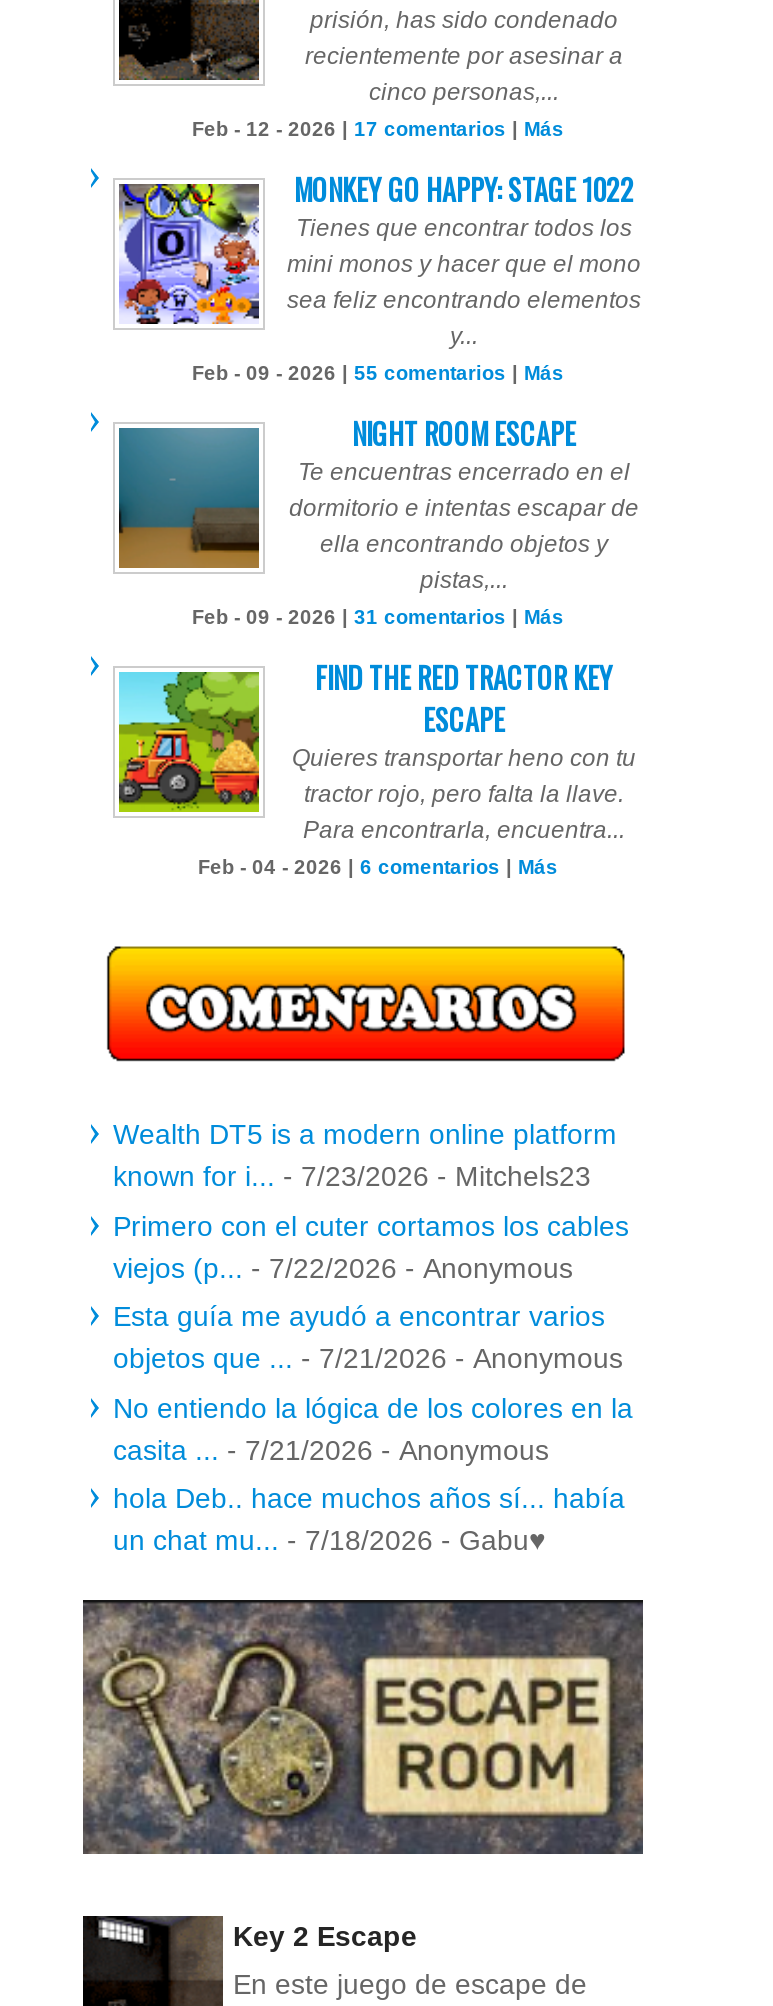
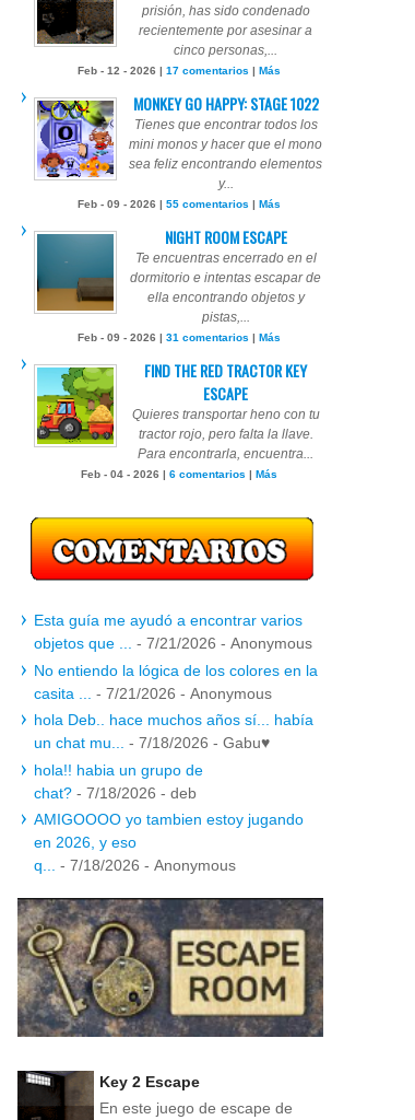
[113,1118,629,1283] Wealth DT5 is a modern online platform | known for i... - 7/23/2026 - Mitchels23 | Primero con el cuter cortamos los cables | viejos (p... - 7/22/2026 - Anonymous -> none
moved [113,1300,633,1514] -> [34,611,318,728]: Esta guía me ayudó a encontrar varios | objetos que ... - 7/21/2026 - Anonymous | No entiendo la lógica de los colores en la | casita ... - 7/21/2026 - Anonymous | hola Deb.. hace muchos años sí... había
none -> [34,761,304,874] hola!! habia un grupo de | chat? - 7/18/2026 - deb | AMIGOOOO yo tambien estoy jugando | en 2026, y eso | q... - 7/18/2026 - Anonymous

